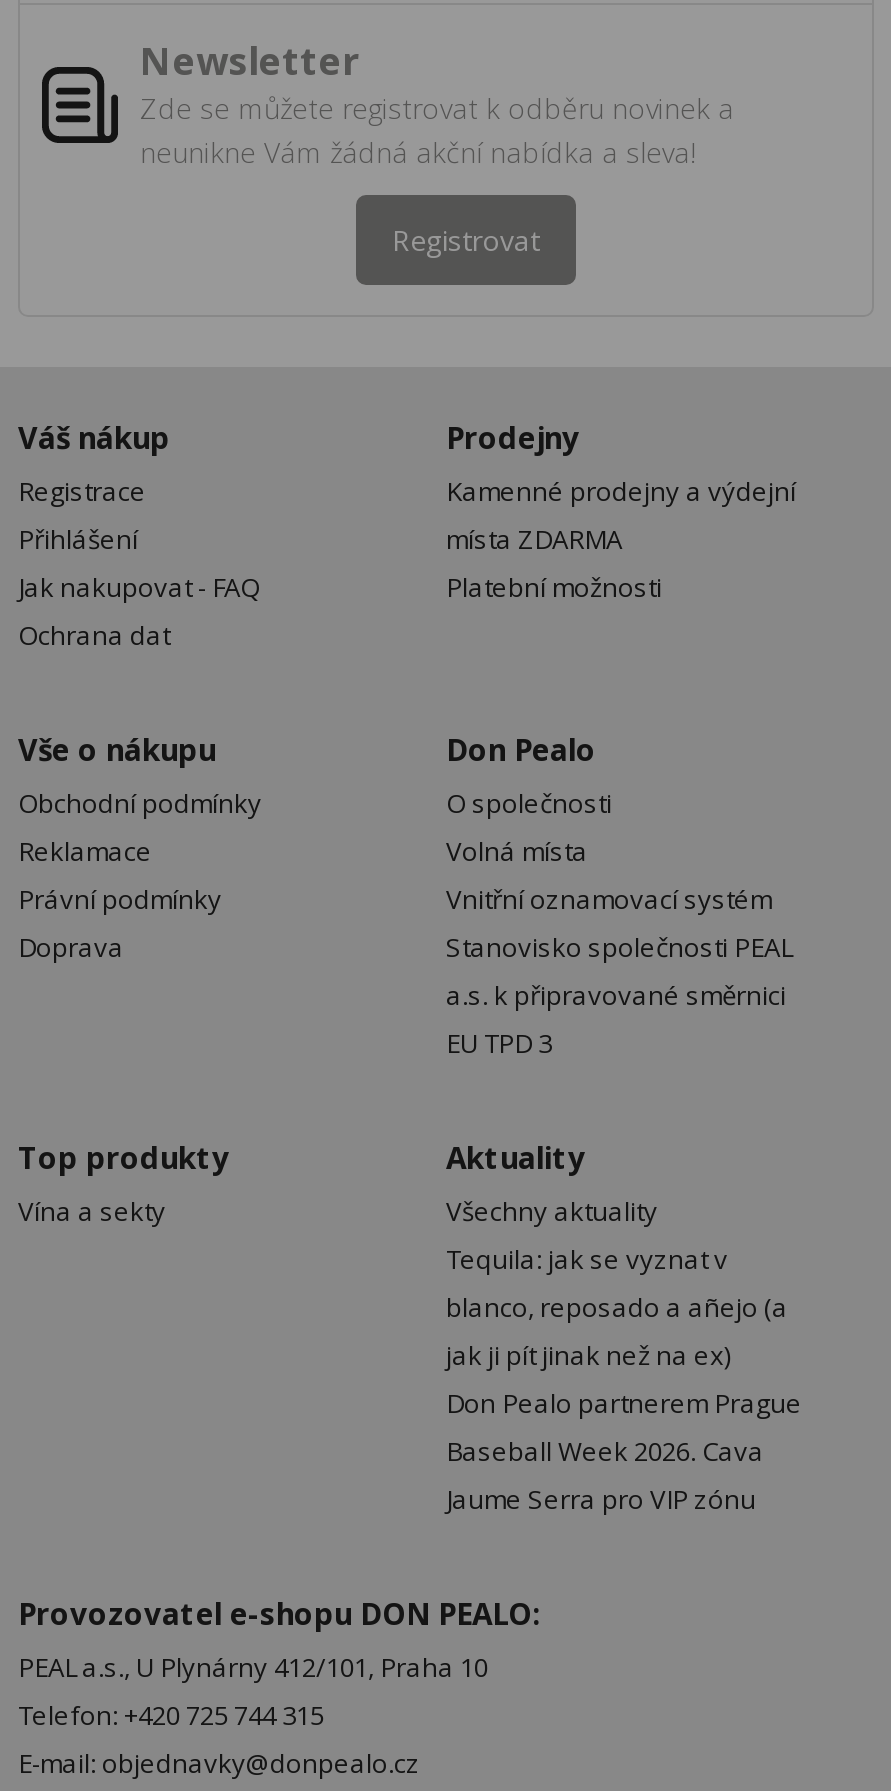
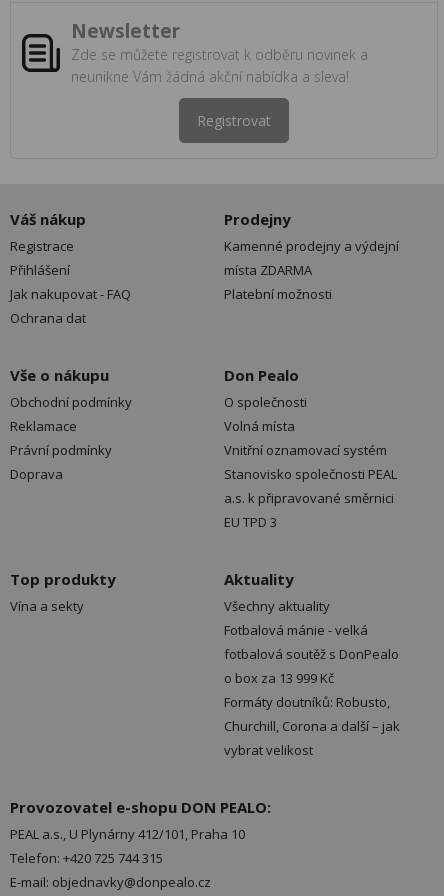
[446,1242,802,1518] Tequila: jak se vyznat v | blanco, reposado a añejo (a | jak ji pít jinak než na ex) | Don Pealo partnerem Prague | Baseball Week 2026. Cava | Jaume Serra pro VIP zónu -> [224,621,400,759] Fotbalová mánie - velká | fotbalová soutěž s DonPealo | o box za 13 999 Kč | Formáty doutníků: Robusto, | Churchill, Corona a další – jak | vybrat velikost

